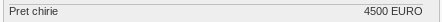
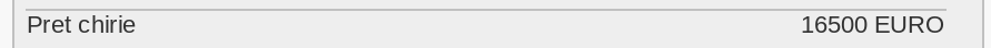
[363,5,422,17] 4500 EURO -> [801,12,945,38] 16500 EURO

